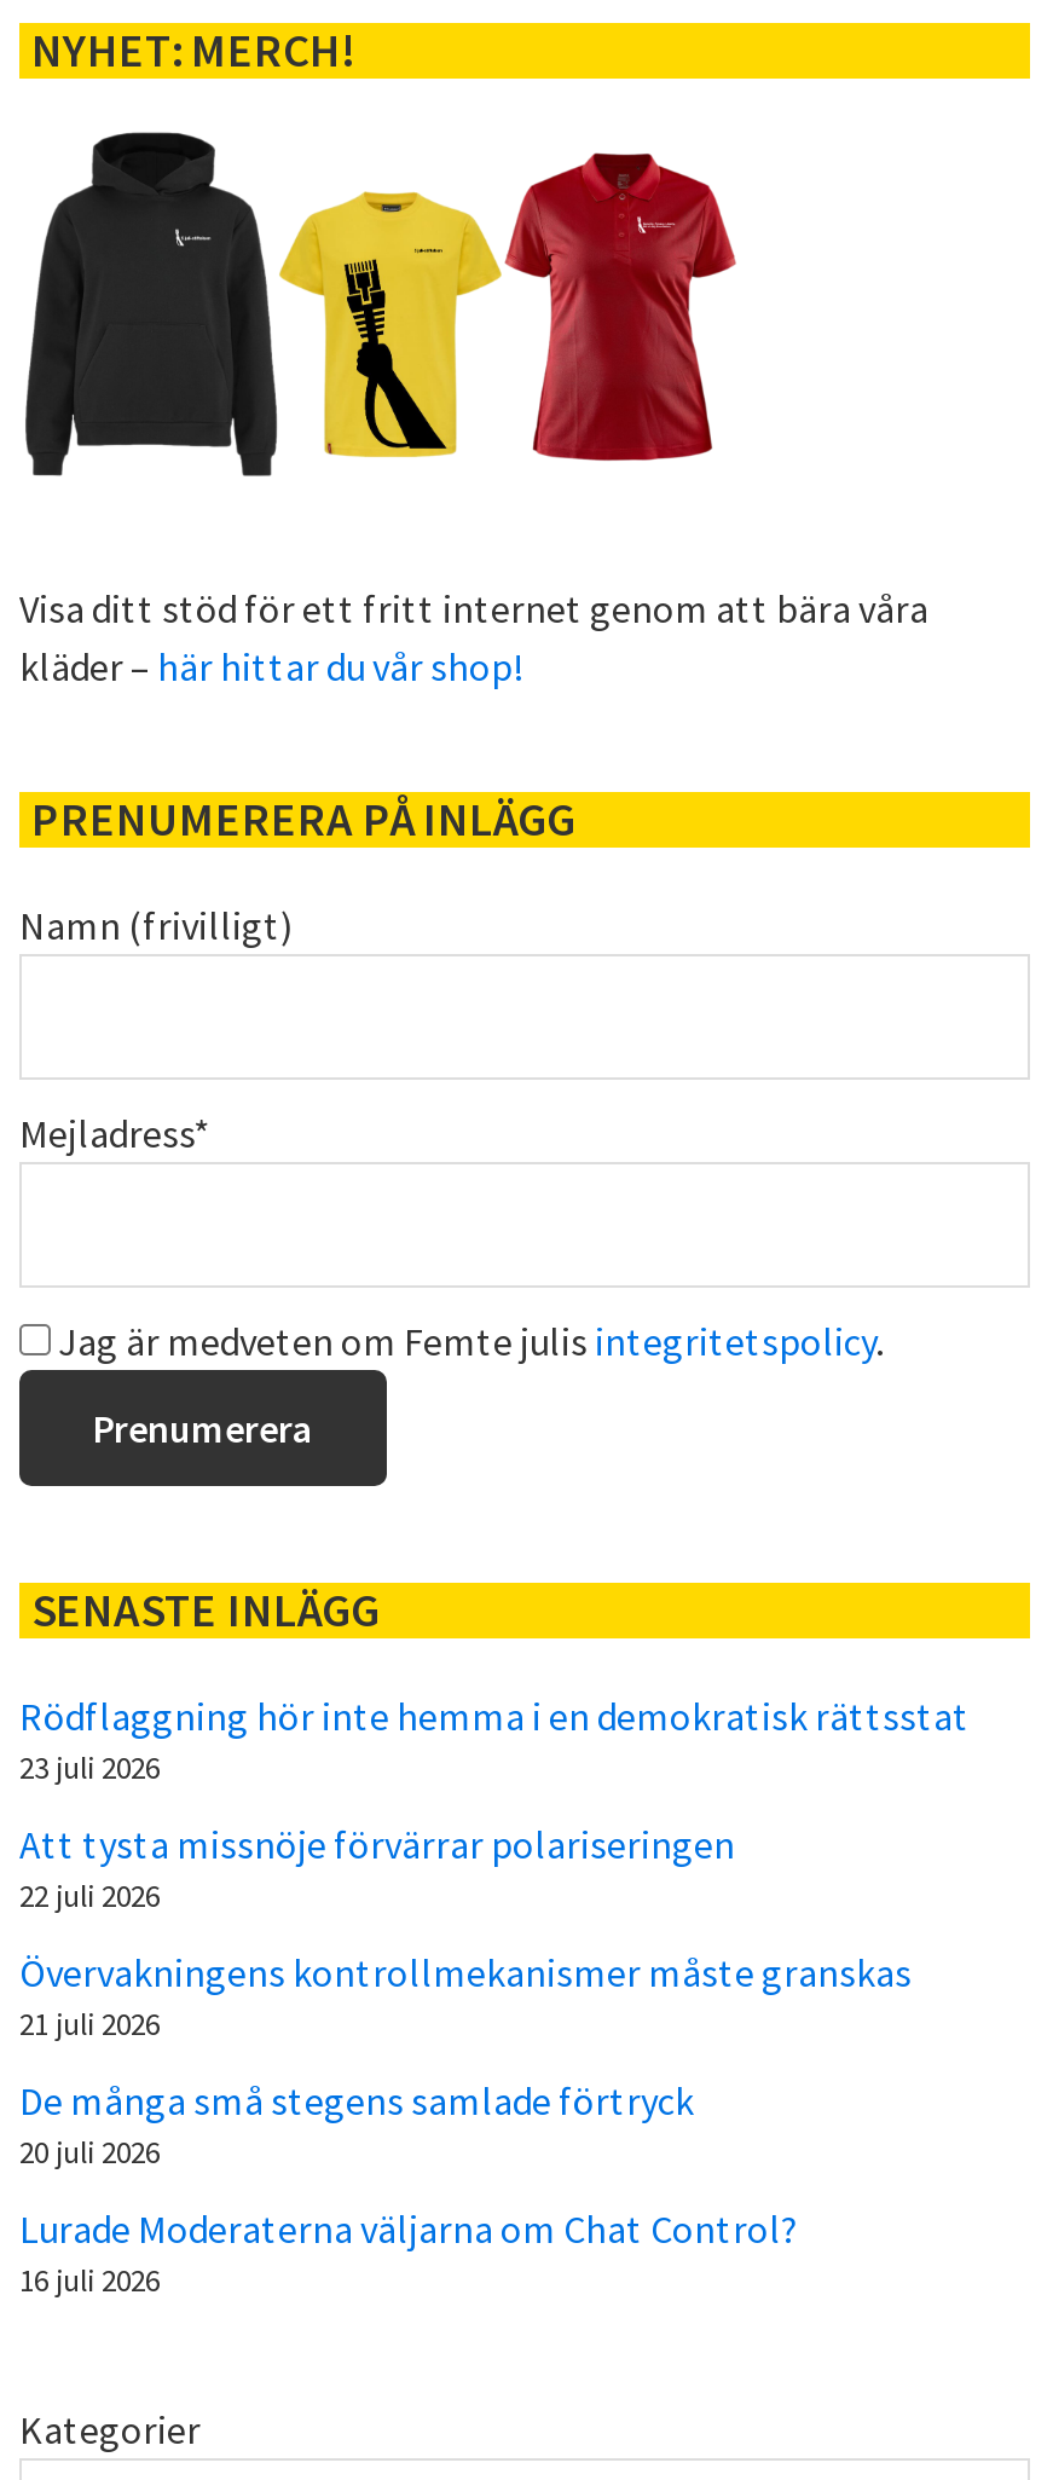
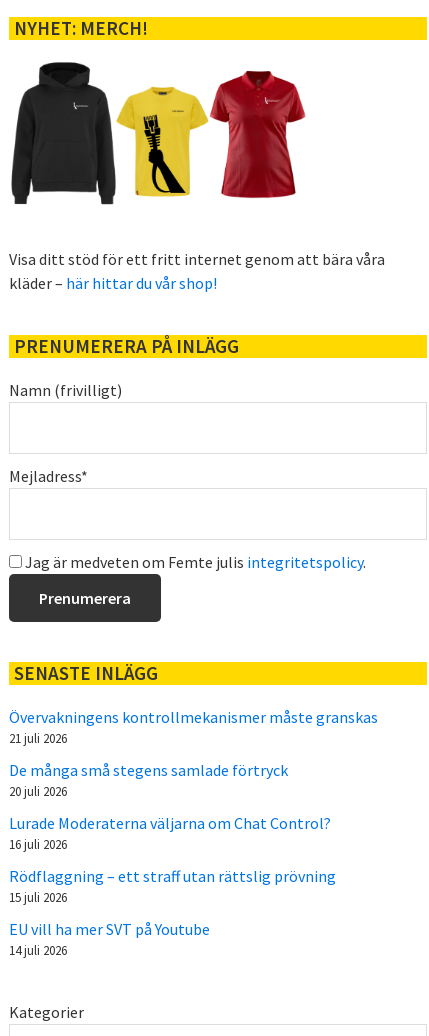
[19,1690,970,1915] Rödflaggning hör inte hemma i en demokratisk rättsstat | 23 juli 2026 | Att tysta missnöje förvärrar polariseringen | 22 juli 2026 -> none
moved [19,1947,912,2300] -> [9,706,378,852]: Övervakningens kontrollmekanismer måste granskas | 21 juli 2026 | De många små stegens samlade förtryck | 20 juli 2026 | Lurade Moderaterna väljarna om Chat Control? | 16 juli 2026
none -> [9,865,336,958] Rödflaggning – ett straff utan rättslig prövning | 15 juli 2026 | EU vill ha mer SVT på Youtube | 14 juli 2026

